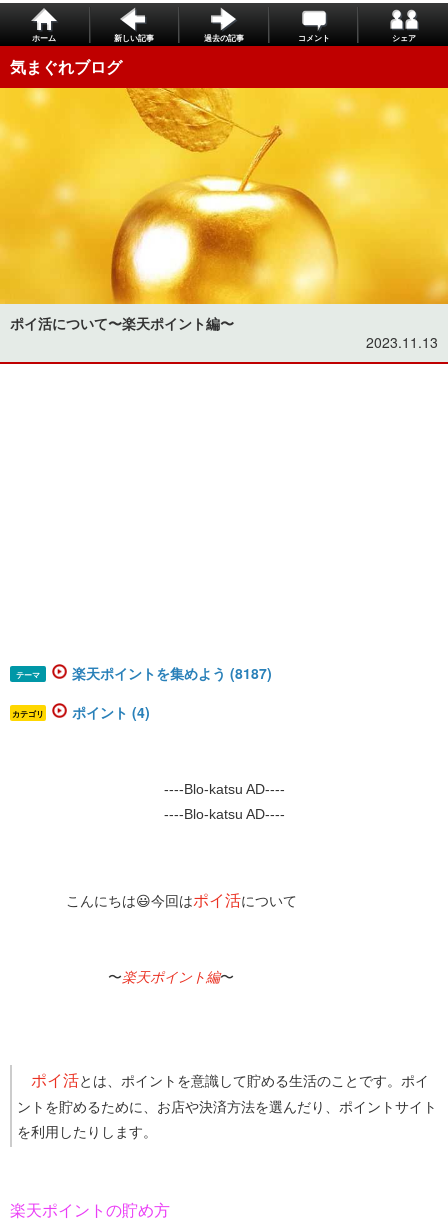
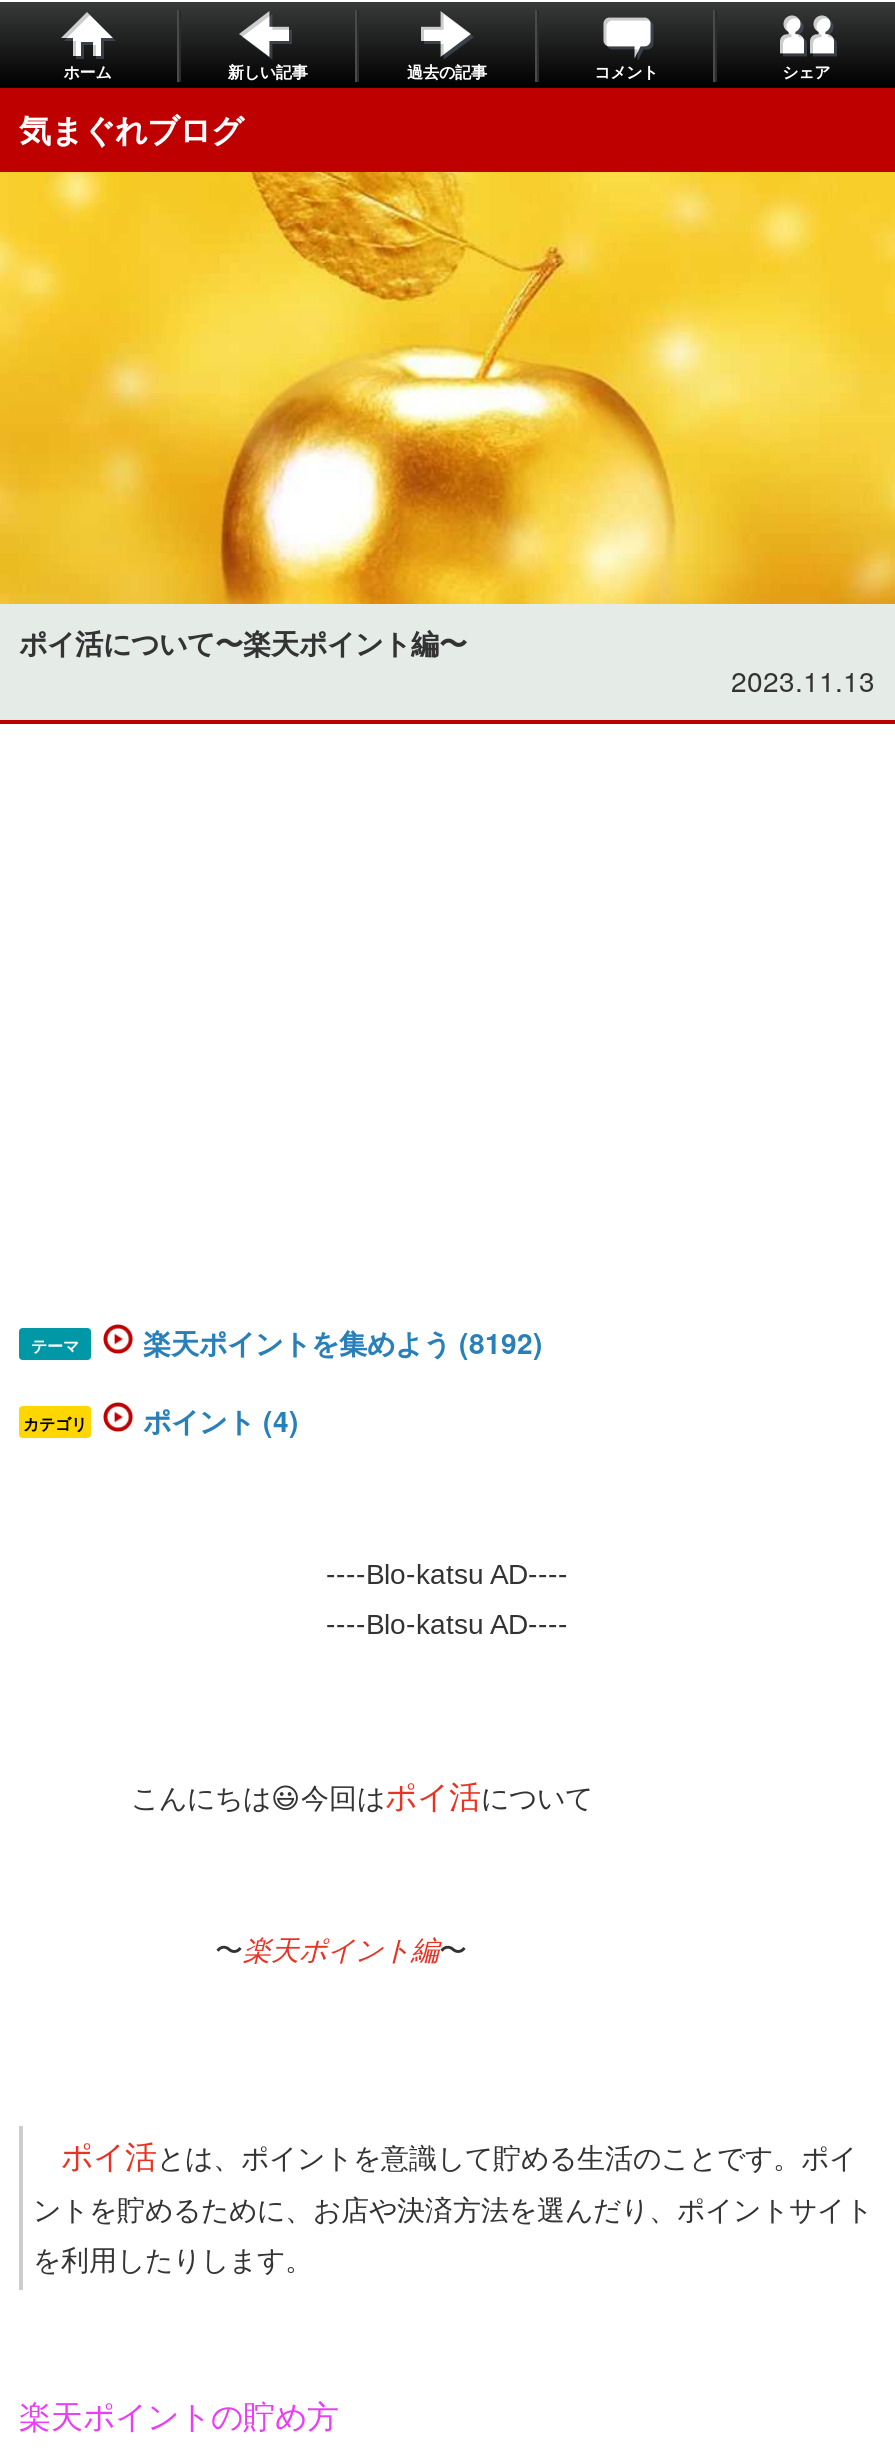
[72,663,272,683] 楽天ポイントを集めよう (8187) -> [143,1322,543,1362] 楽天ポイントを集めよう (8192)

